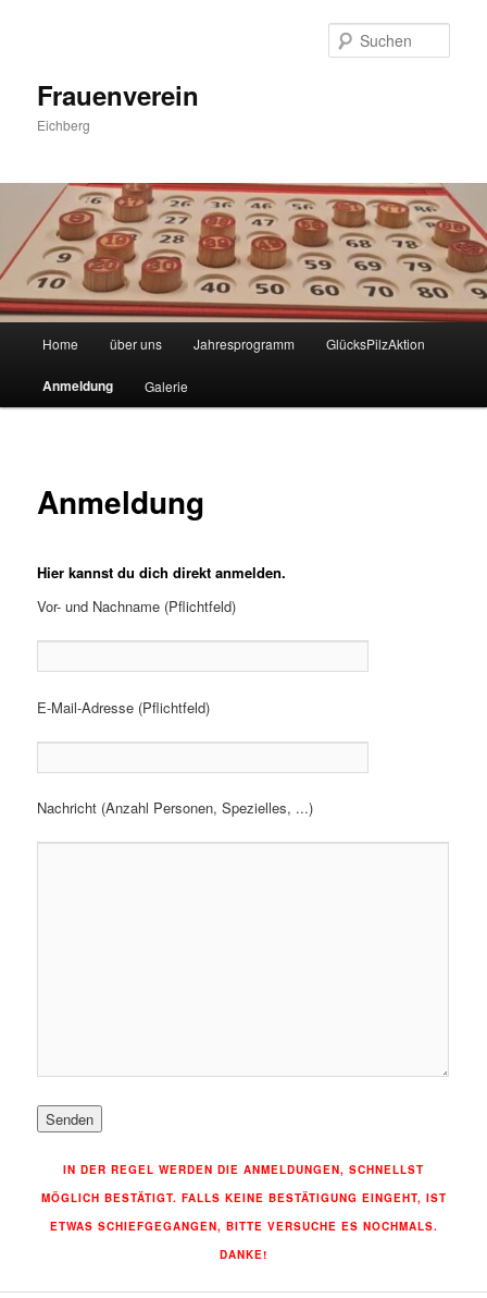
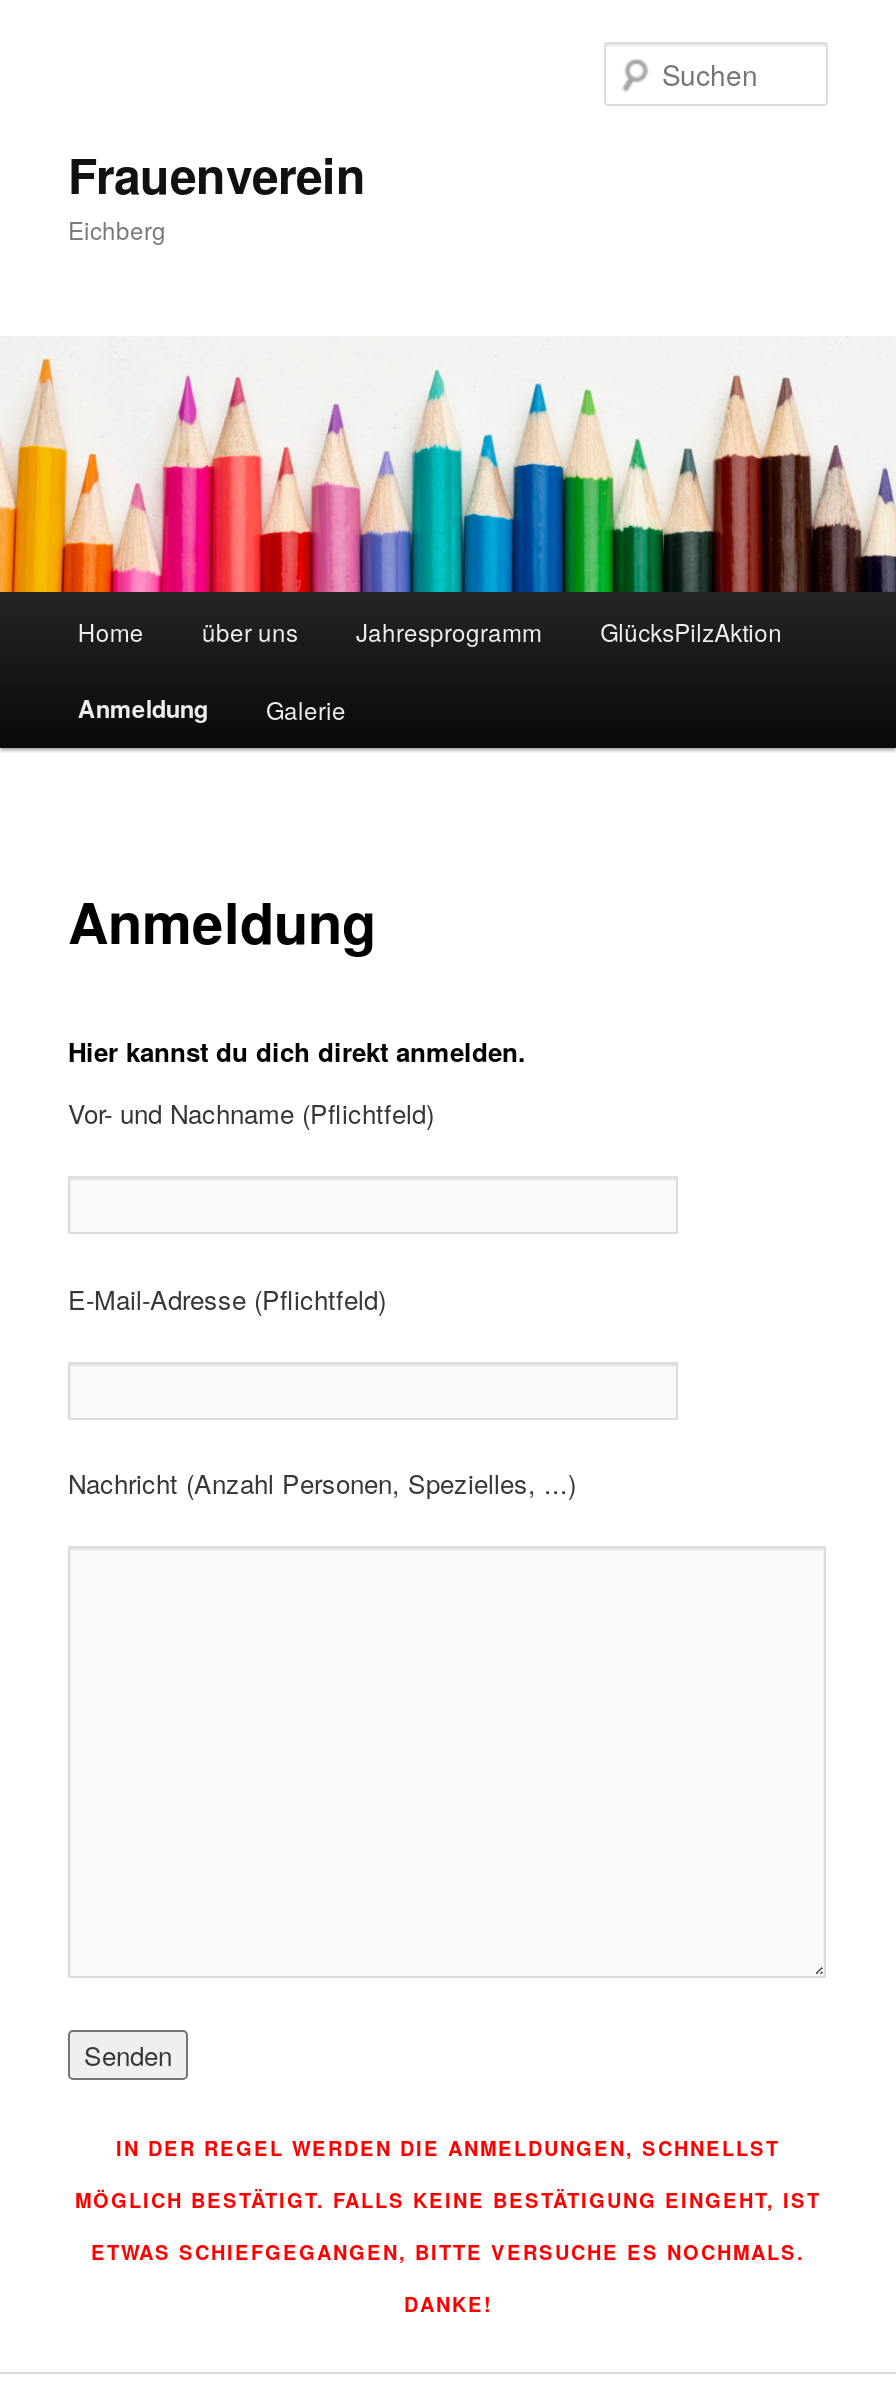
[3,182,484,323] [image] -> [6,336,890,594] [image]

